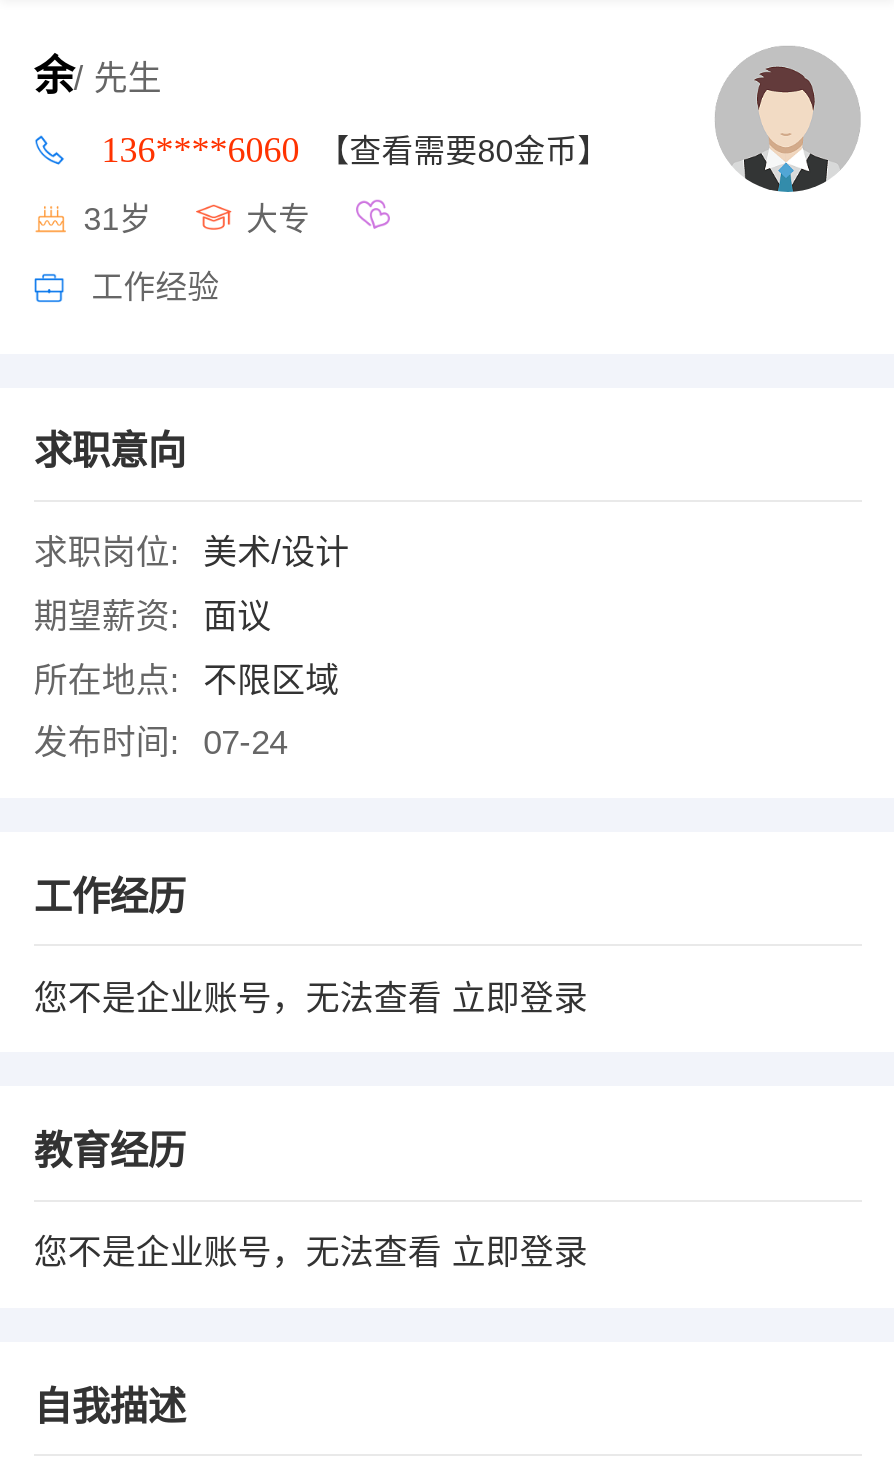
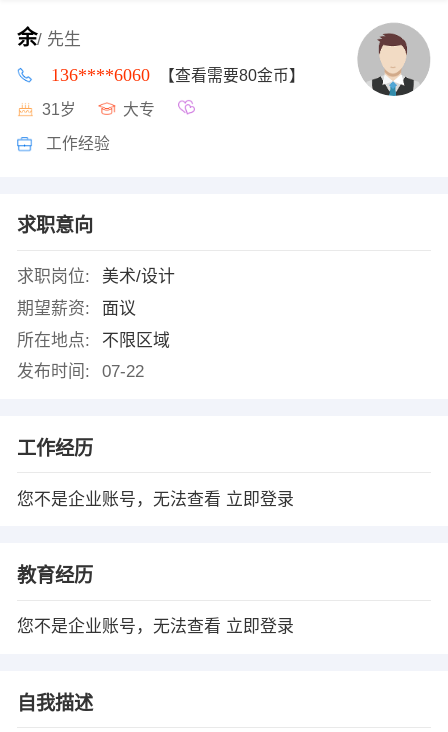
[34,725,287,763] 发布时间: 07-24 -> [17,362,144,381] 发布时间: 07-22

